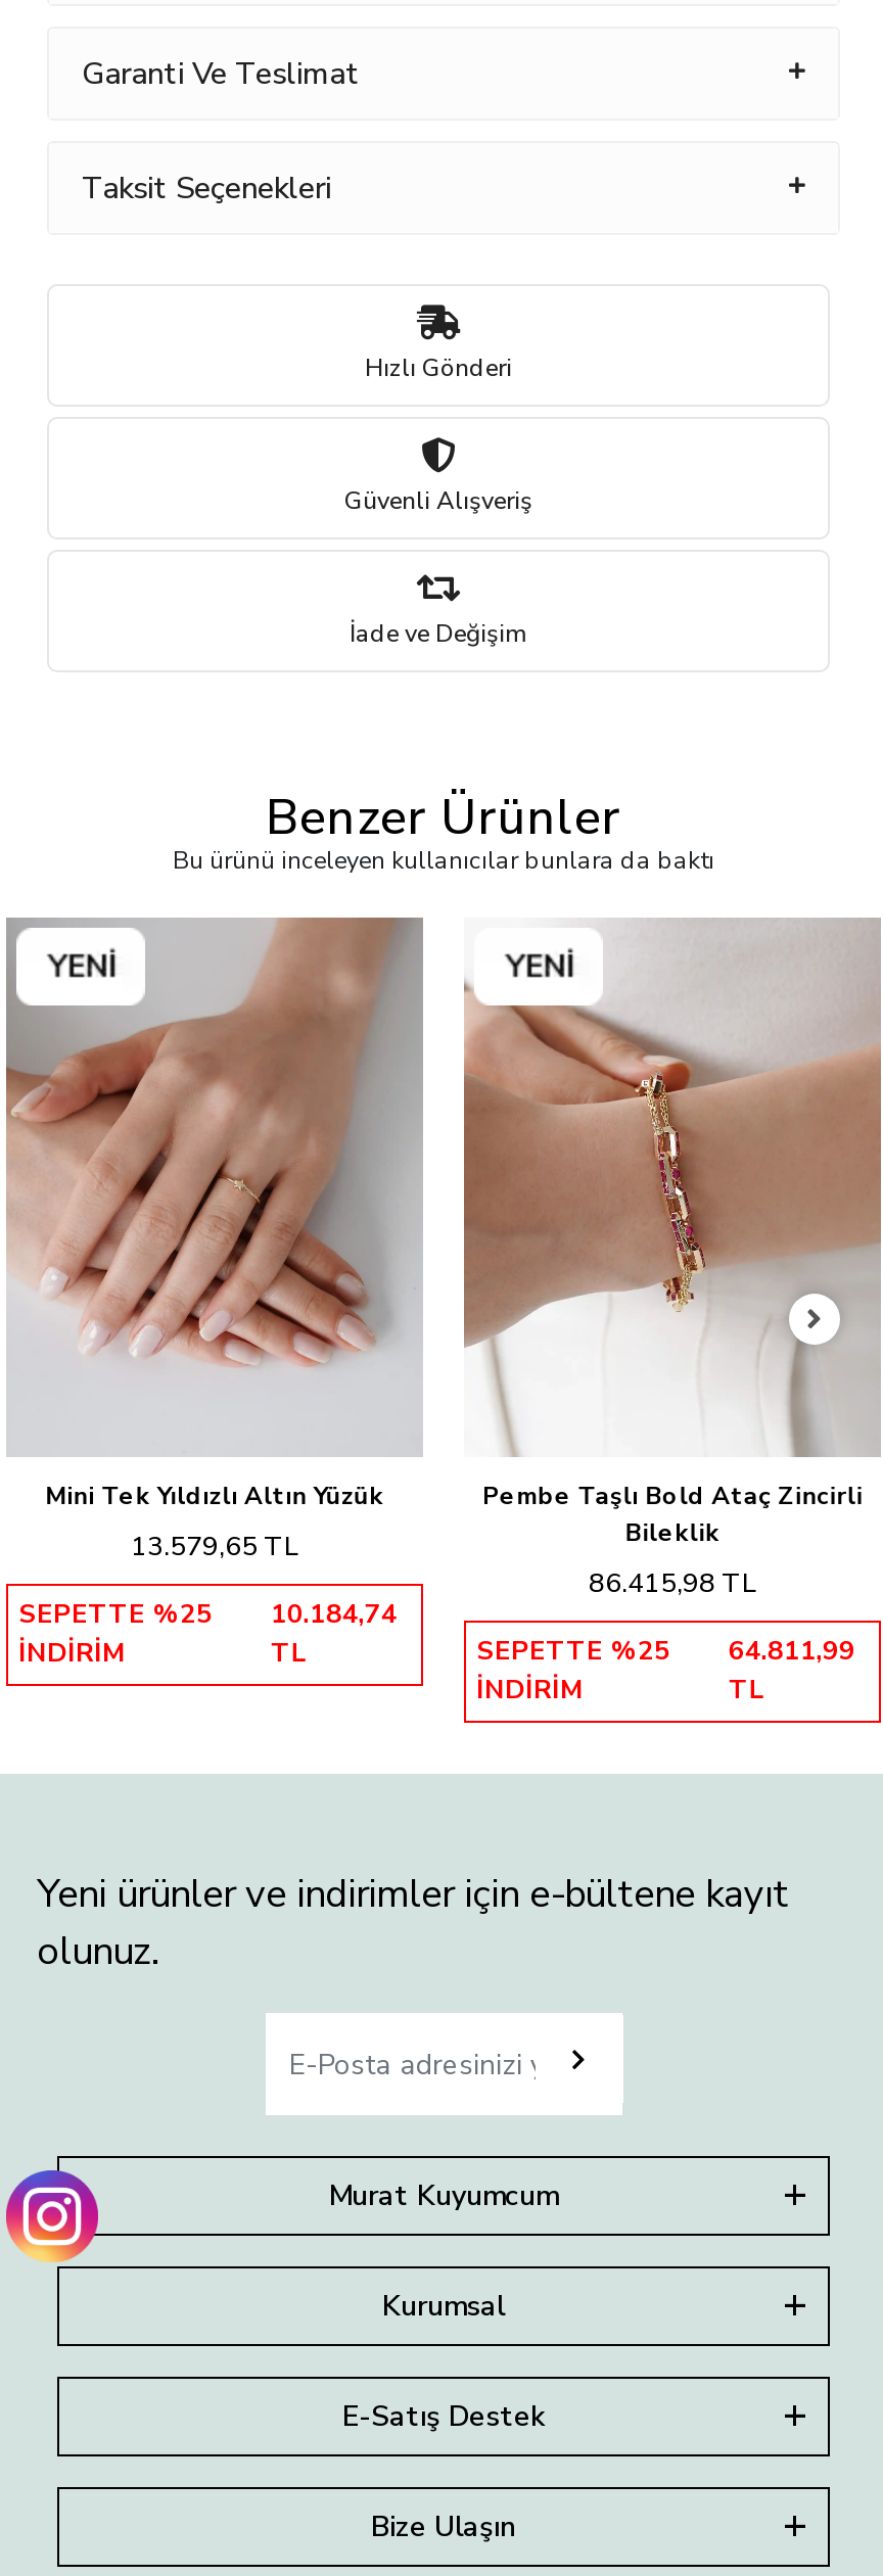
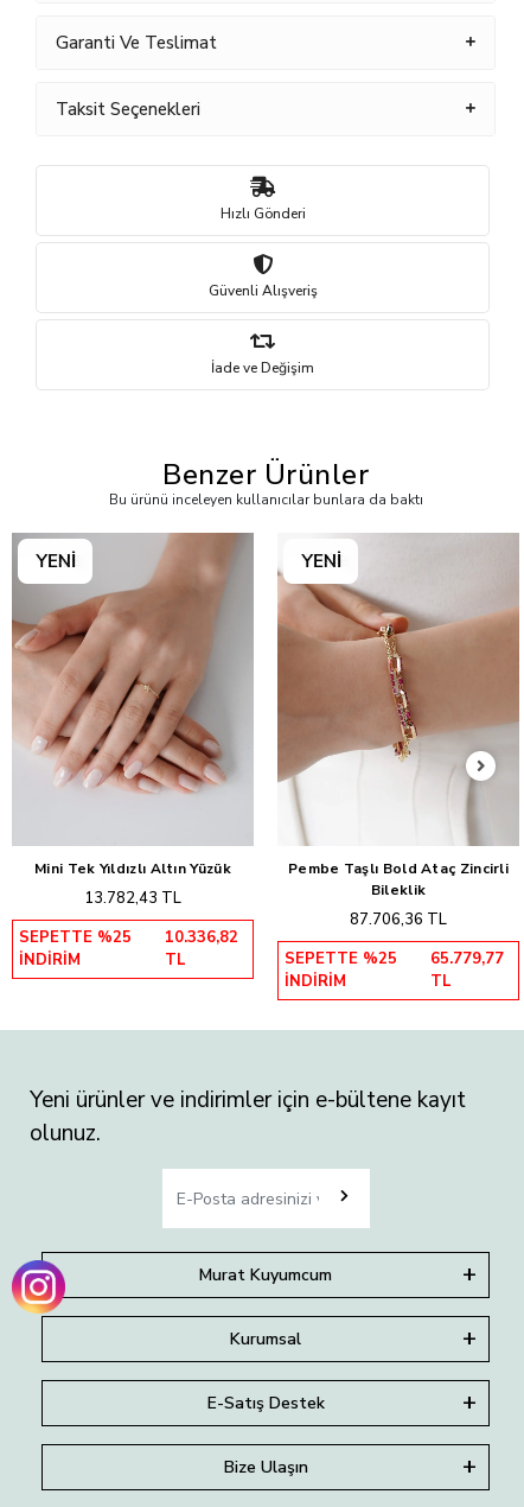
[131,1529,298,1566] 13.579,65 TL -> [84,888,181,909] 13.782,43 TL
[589,1566,756,1603] 86.415,98 TL -> [350,909,447,931] 87.706,36 TL
[18,1596,397,1633] SEPETTE %25 10.184,74 -> [19,927,239,948] SEPETTE %25 10.336,82
[476,1633,855,1670] SEPETTE %25 64.811,99 -> [285,948,504,970] SEPETTE %25 65.779,77

